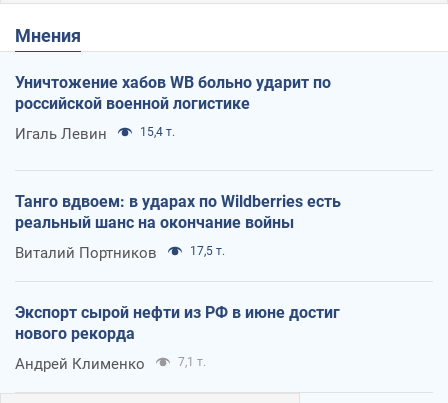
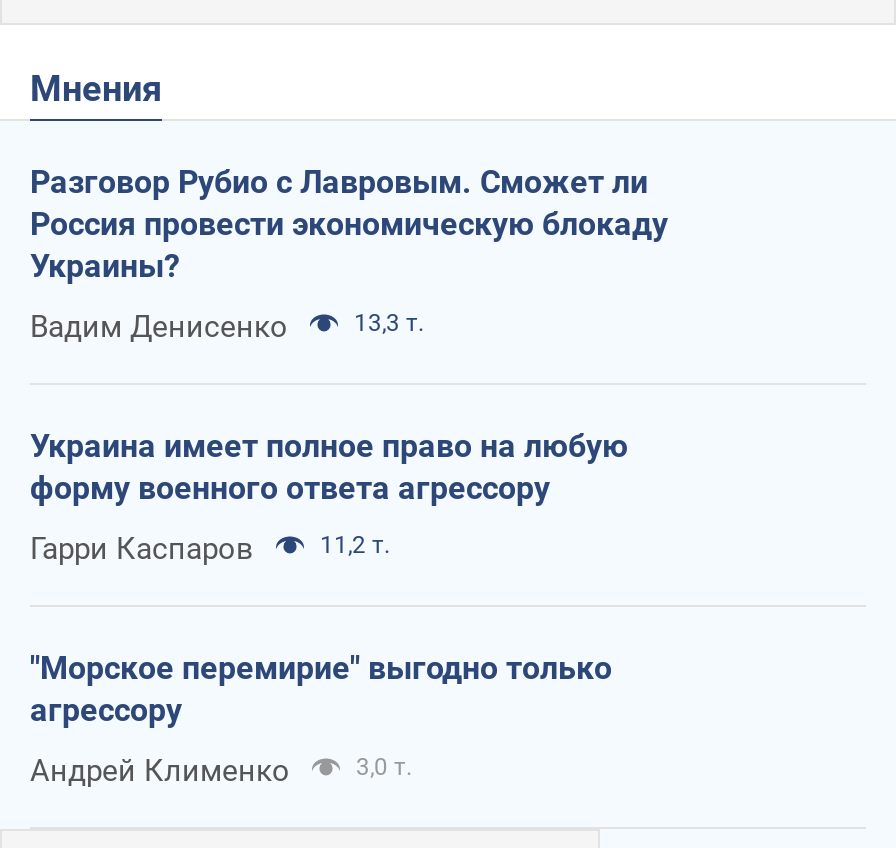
[15,73,331,113] Уничтожение хабов WB больно ударит по | российской военной логистике -> [30,162,668,284] Разговор Рубио с Лавровым. Сможет ли | Россия провести экономическую блокаду | Украины?
[15,125,175,143] Игаль Левин | 15,4 т. -> [30,308,424,344] Вадим Денисенко | 13,3 т.
[15,192,341,232] Танго вдвоем: в ударах по Wildberries есть | реальный шанс на окончание войны -> [30,426,628,506] Украина имеет полное право на любую | форму военного ответа агрессору
[15,244,225,262] Виталий Портников | 17,5 т. -> [30,530,390,566] Гарри Каспаров | 11,2 т.
[15,303,340,343] Экспорт сырой нефти из РФ в июне достиг | нового рекорда -> [30,648,612,728] "Морское перемирие" выгодно только | агрессору
[178,355,206,369] 7,1 т. -> [356,752,412,780] 3,0 т.

